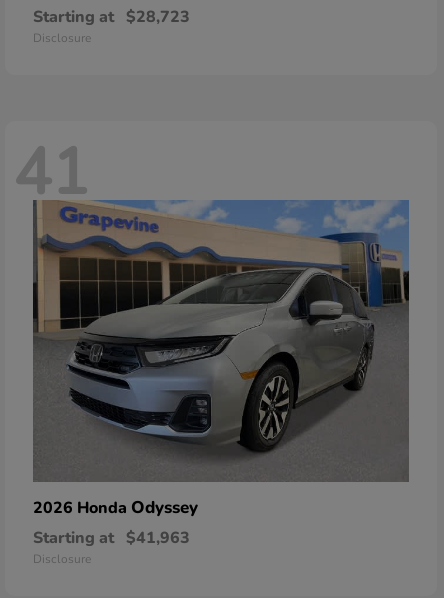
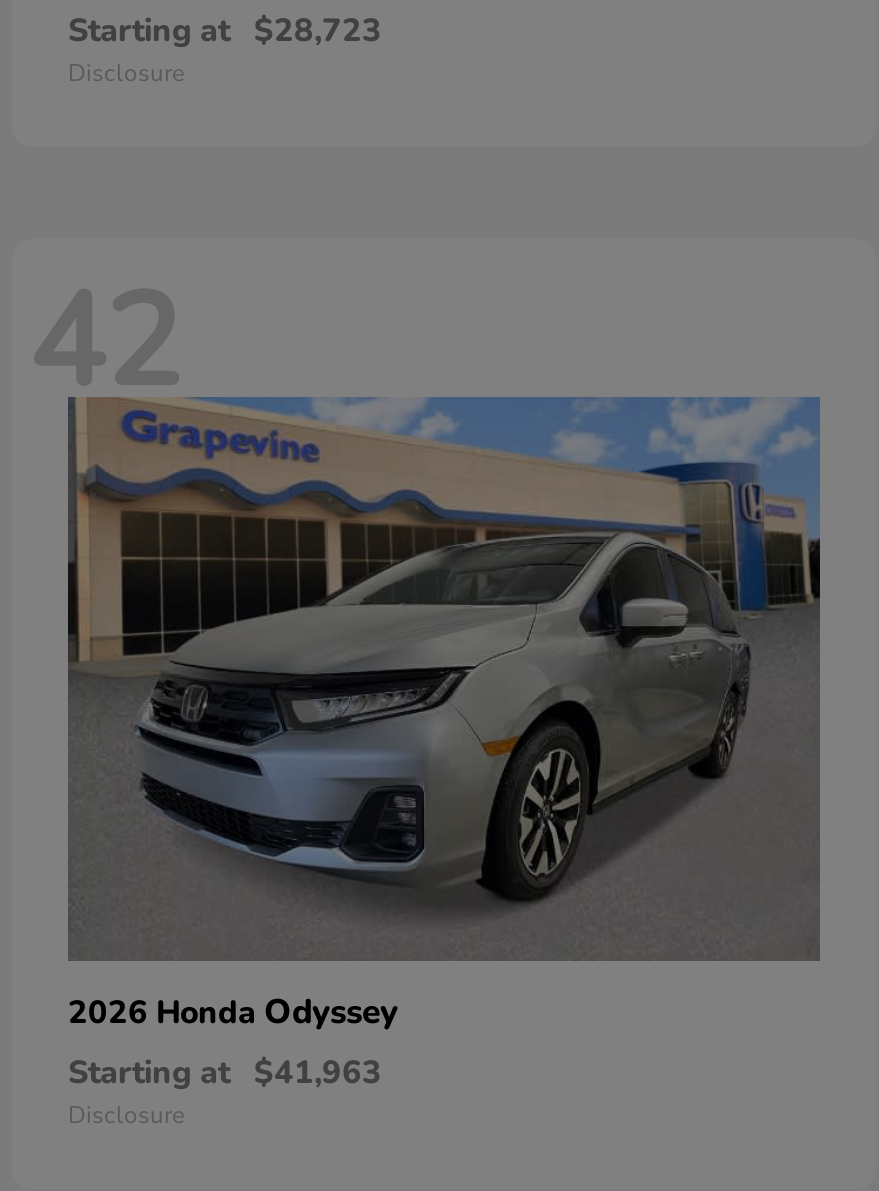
[13,129,89,217] 41 -> [28,255,180,431] 42

